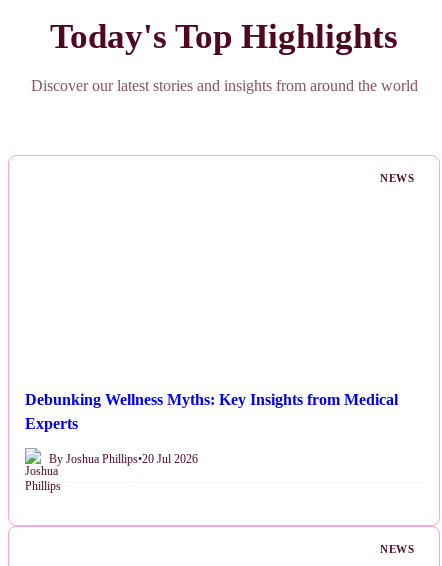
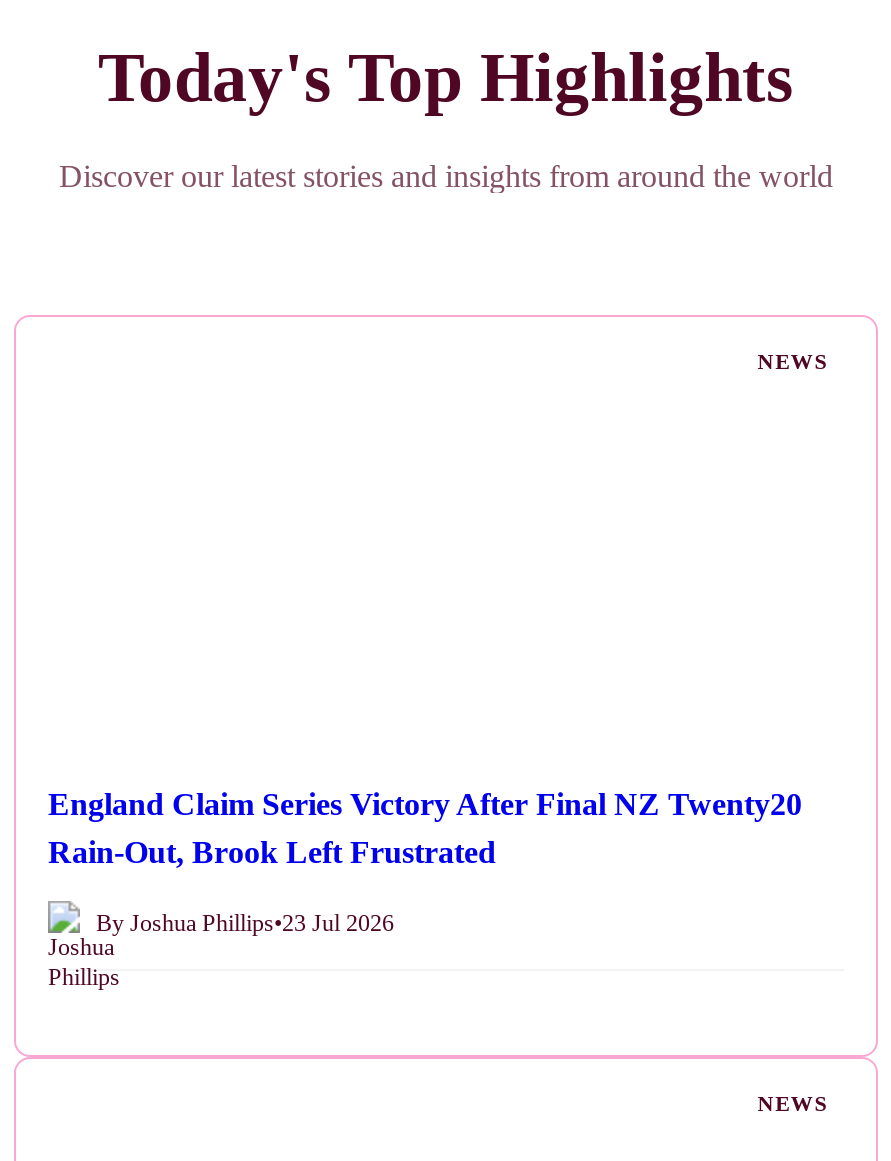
[25,390,398,431] Debunking Wellness Myths: Key Insights from Medical | Experts -> [48,786,802,868] England Claim Series Victory After Final NZ Twenty20 | Rain-Out, Brook Left Frustrated
[49,452,198,466] By Joshua Phillips•20 Jul 2026 -> [96,909,394,937] By Joshua Phillips•23 Jul 2026

